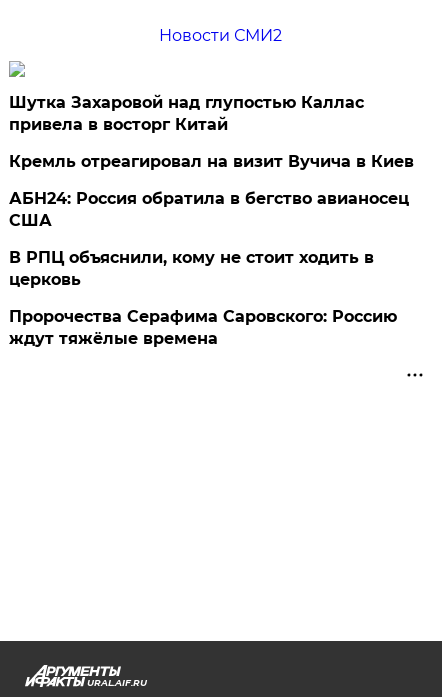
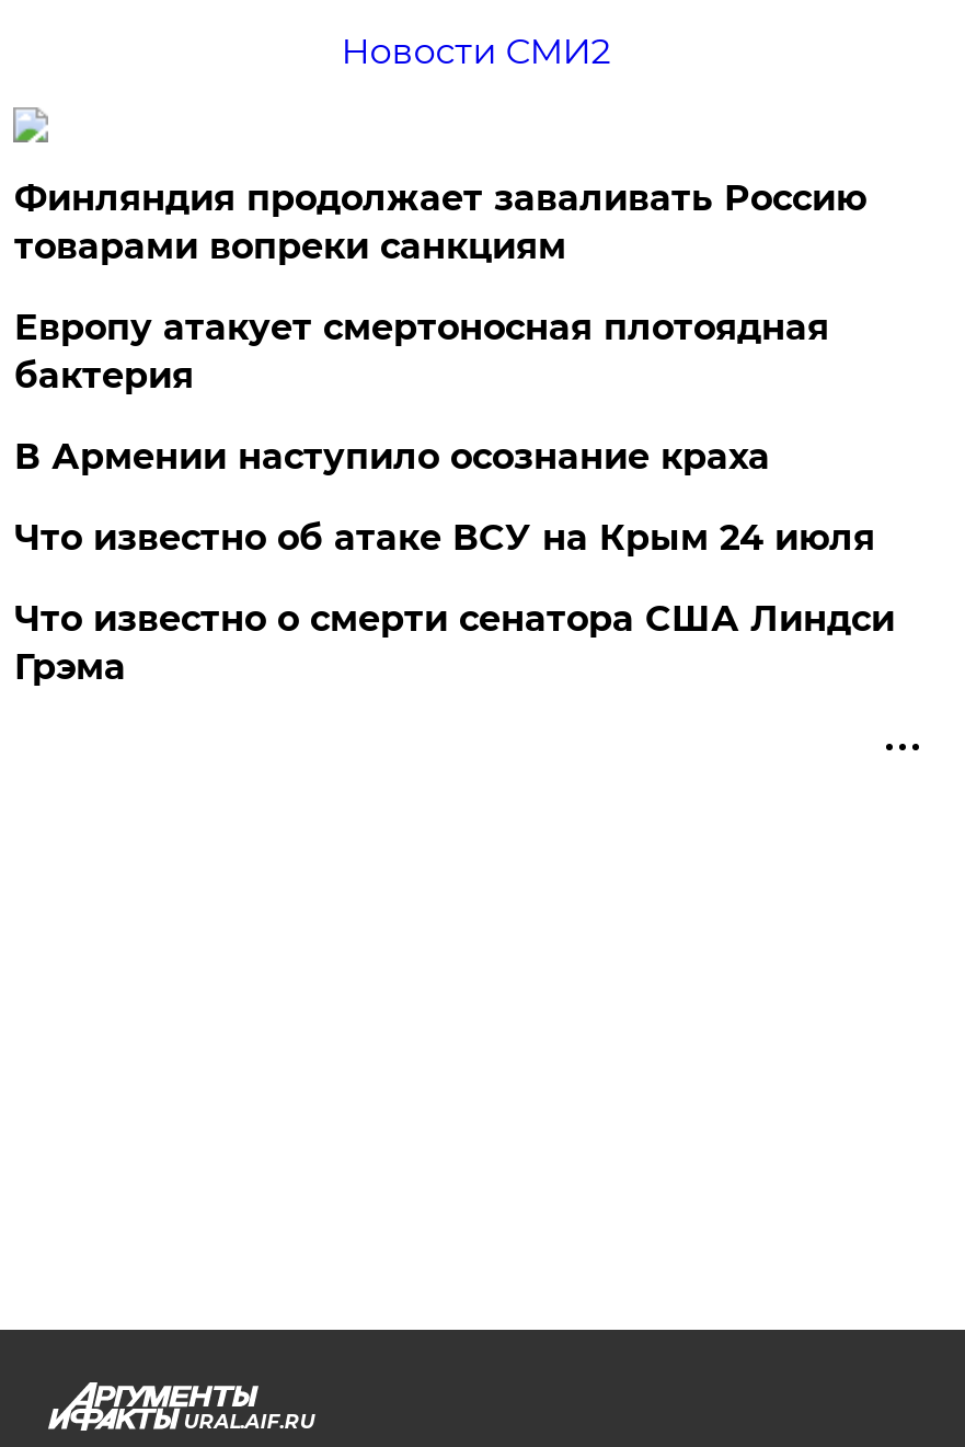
[9,93,364,134] Шутка Захаровой над глупостью Каллас | привела в восторг Китай -> [14,177,866,267] Финляндия продолжает заваливать Россию | товарами вопреки санкциям
[9,152,414,171] Кремль отреагировал на визит Вучича в Киев -> [14,307,829,397] Европу атакует смертоносная плотоядная | бактерия
[9,189,409,230] АБН24: Россия обратила в бегство авианосец | США -> [14,436,770,478] В Армении наступило осознание краха
[9,248,374,289] В РПЦ объяснили, кому не стоит ходить в | церковь -> [14,517,875,559] Что известно об атаке ВСУ на Крым 24 июля
[9,307,397,348] Пророчества Серафима Саровского: Россию | ждут тяжёлые времена -> [14,598,895,688] Что известно о смерти сенатора США Линдси | Грэма

